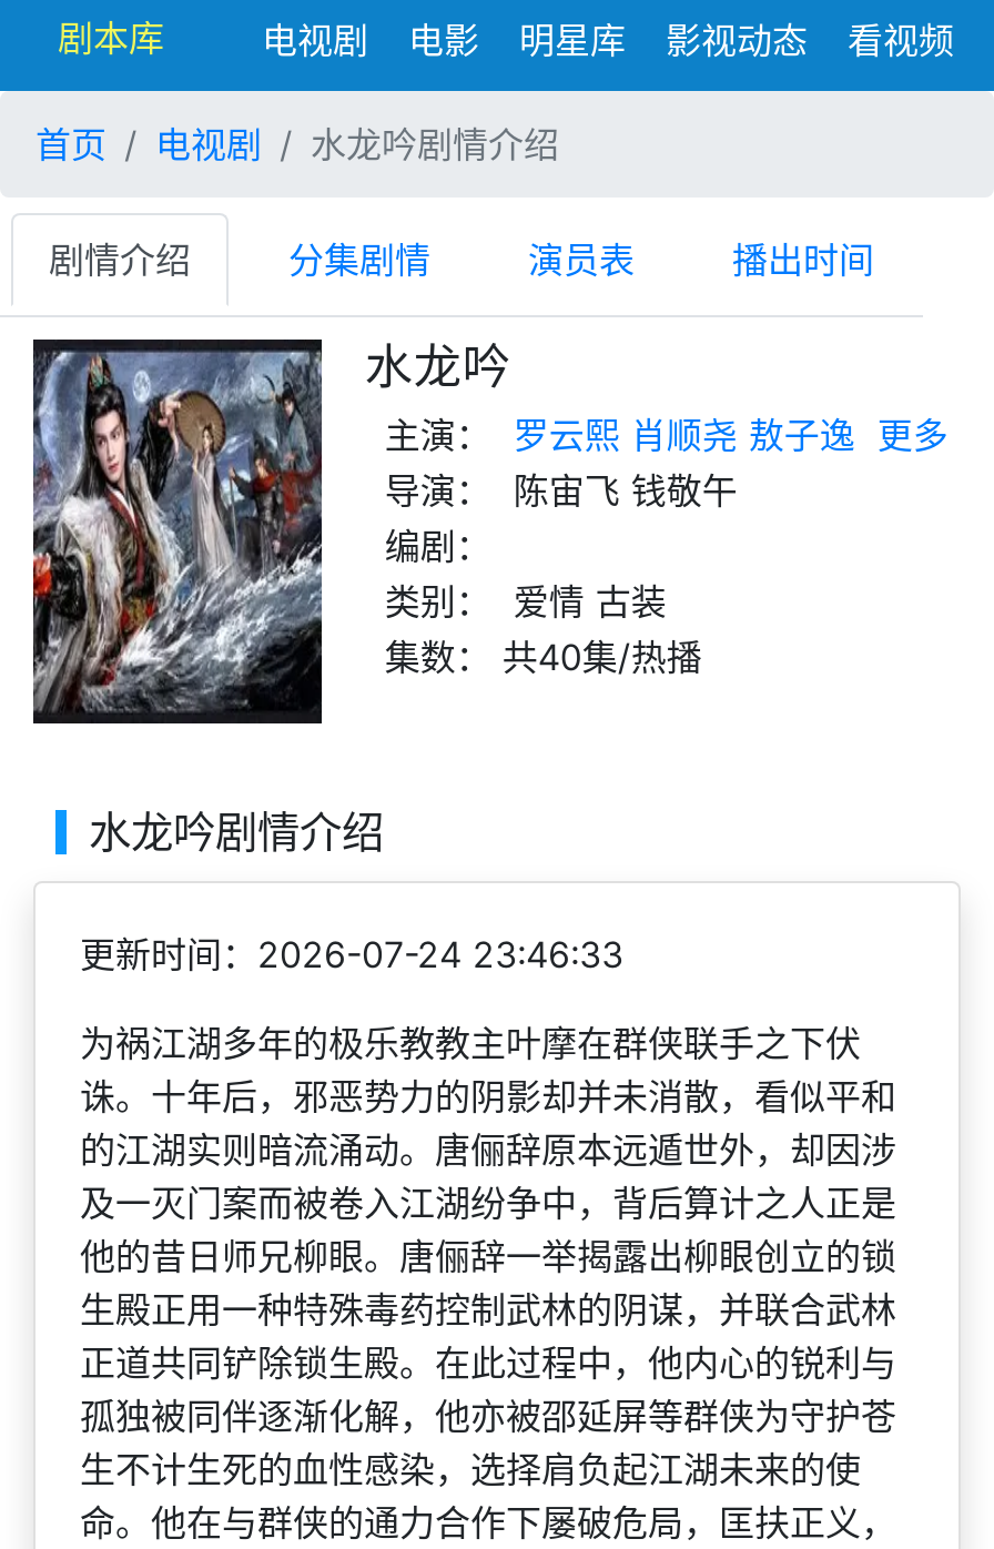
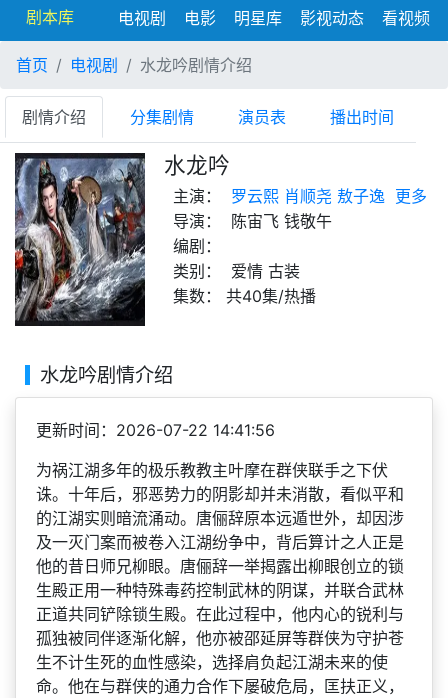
[80,931,623,976] 更新时间：2026-07-24 23:46:33 -> [36,420,275,440] 更新时间：2026-07-22 14:41:56

